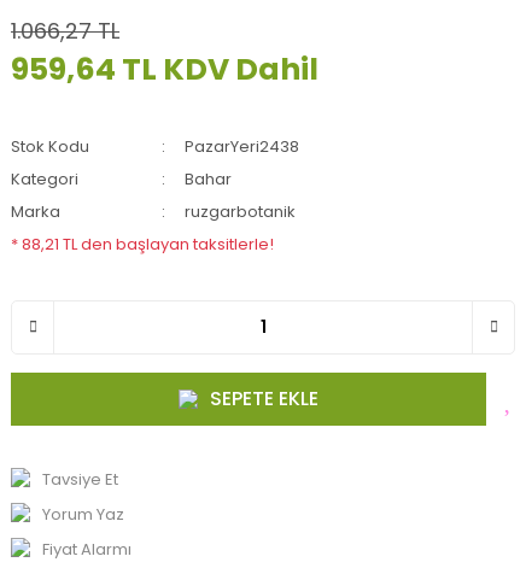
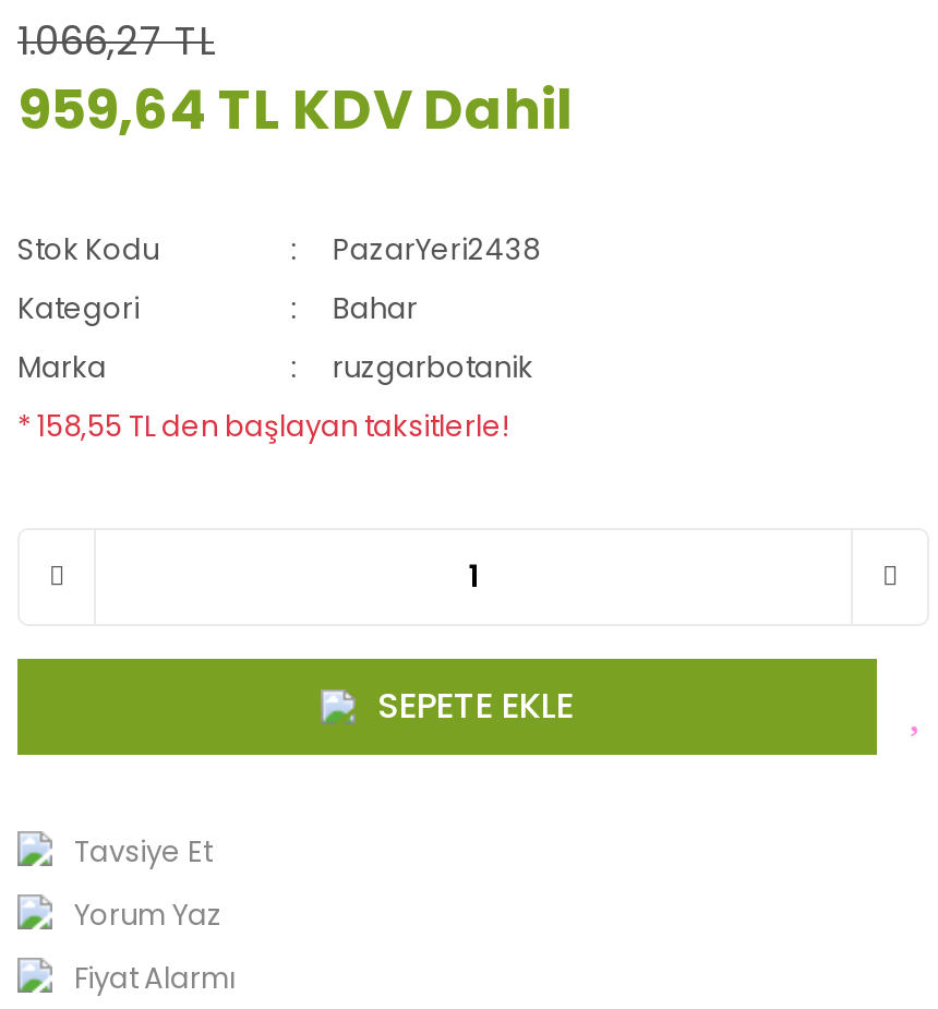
[11,233,274,255] * 88,21 TL den başlayan taksitlerle! -> [17,405,510,447] * 158,55 TL den başlayan taksitlerle!

